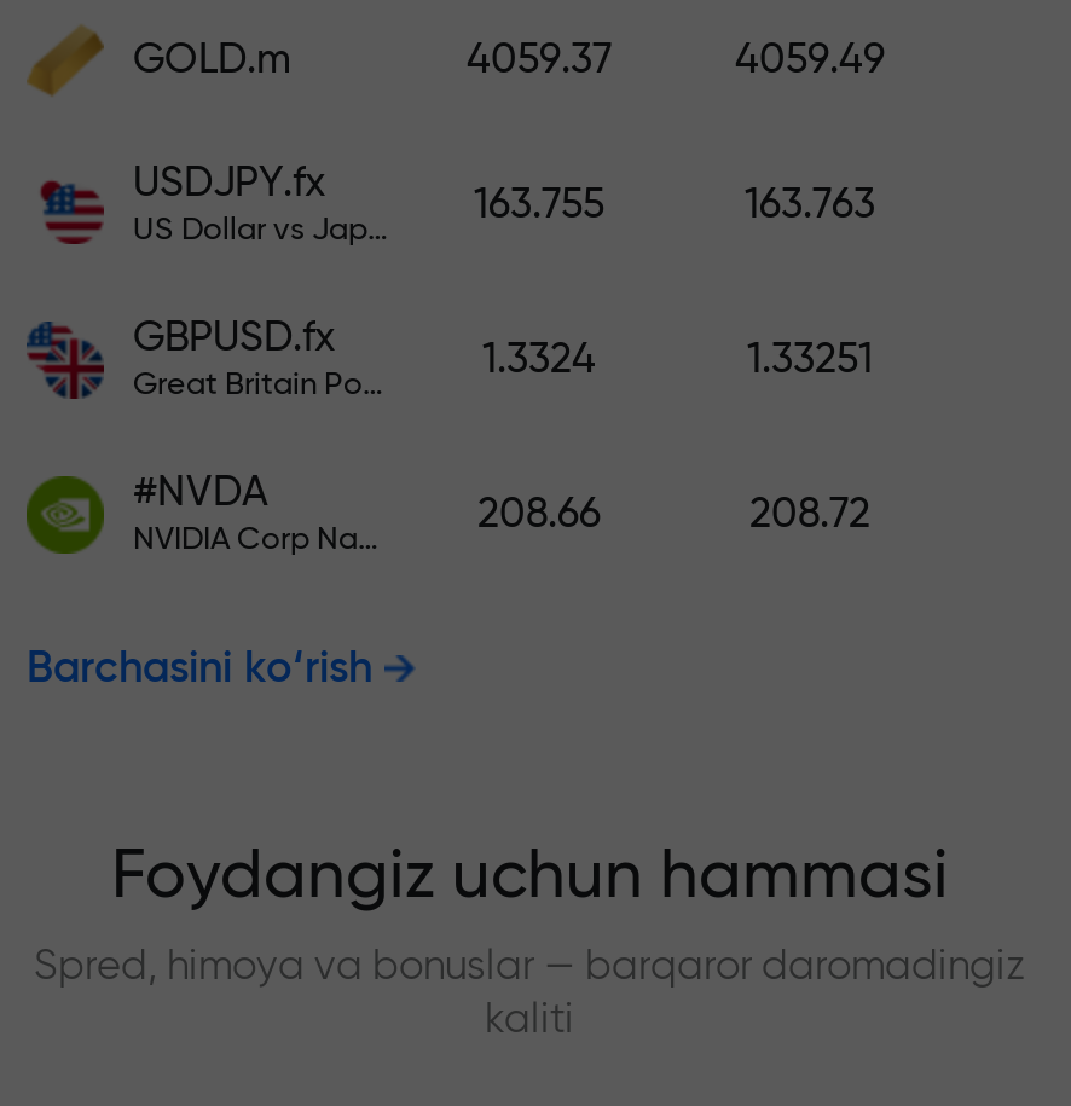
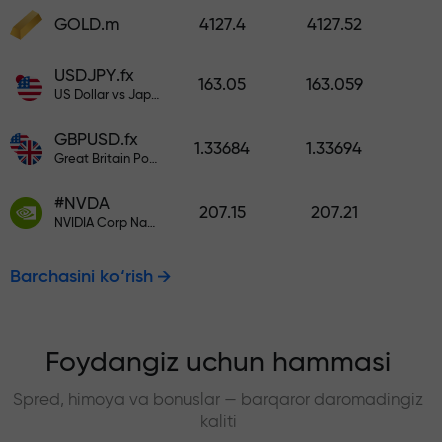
[467,39,612,80] 4059.37 -> [198,16,245,33] 4127.4
[735,39,885,80] 4059.49 -> [306,16,361,33] 4127.52
[474,184,604,225] 163.755 -> [198,76,246,93] 163.05
[745,184,875,225] 163.763 -> [305,76,362,93] 163.059
[482,338,596,380] 1.3324 -> [194,140,250,157] 1.33684
[747,338,873,380] 1.33251 -> [306,140,362,157] 1.33694
[477,493,601,534] 208.66 -> [198,204,245,221] 207.15
[749,493,870,534] 208.72 -> [310,204,357,221] 207.21

